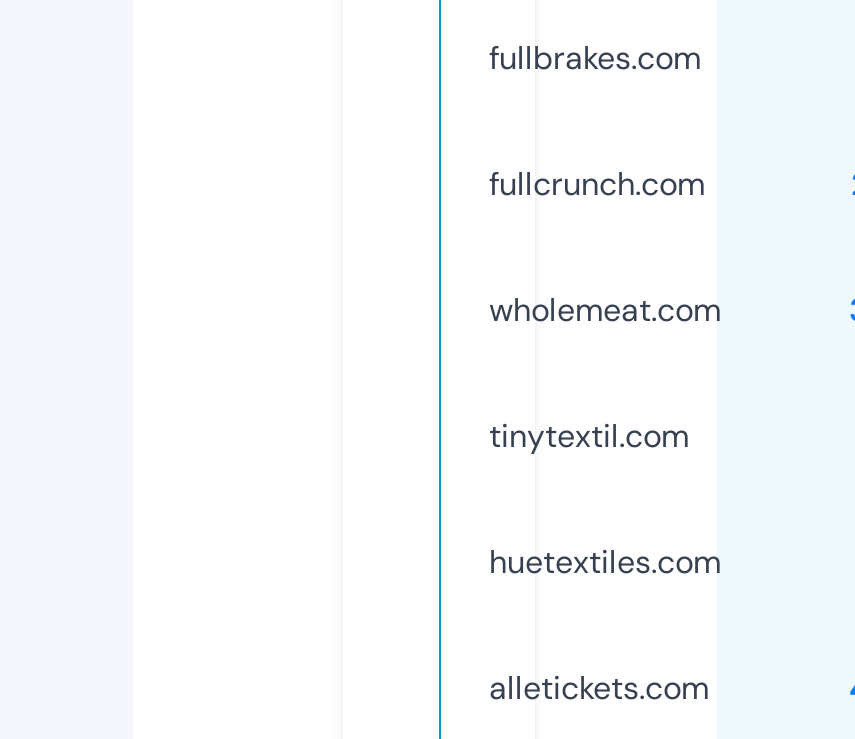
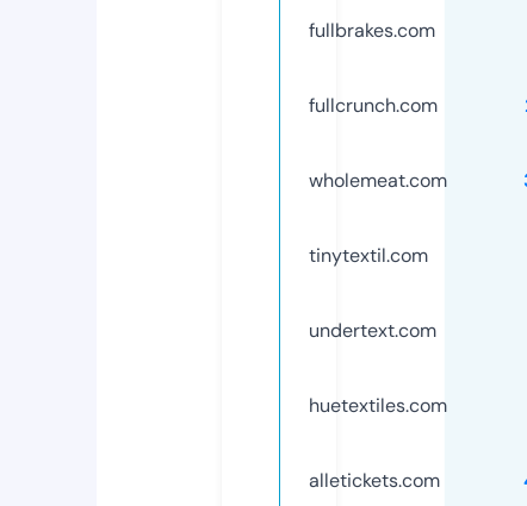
none -> [309,318,436,343] undertext.com

